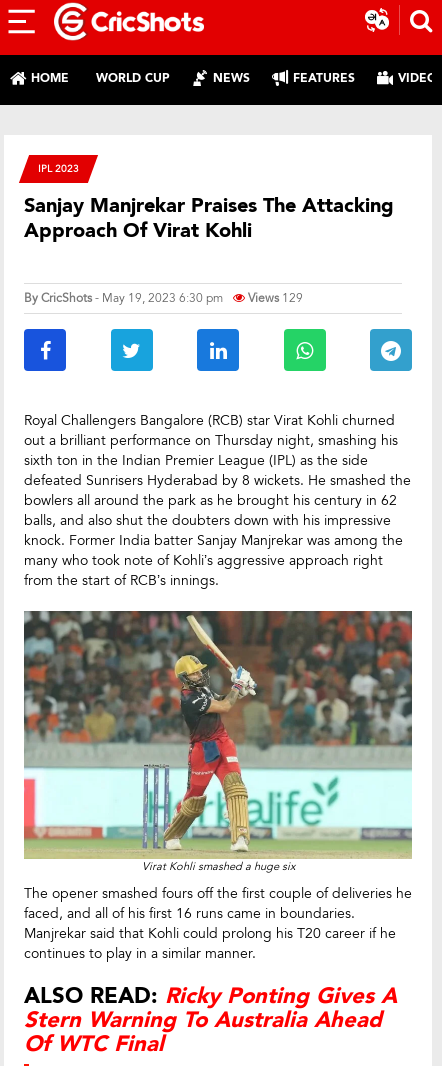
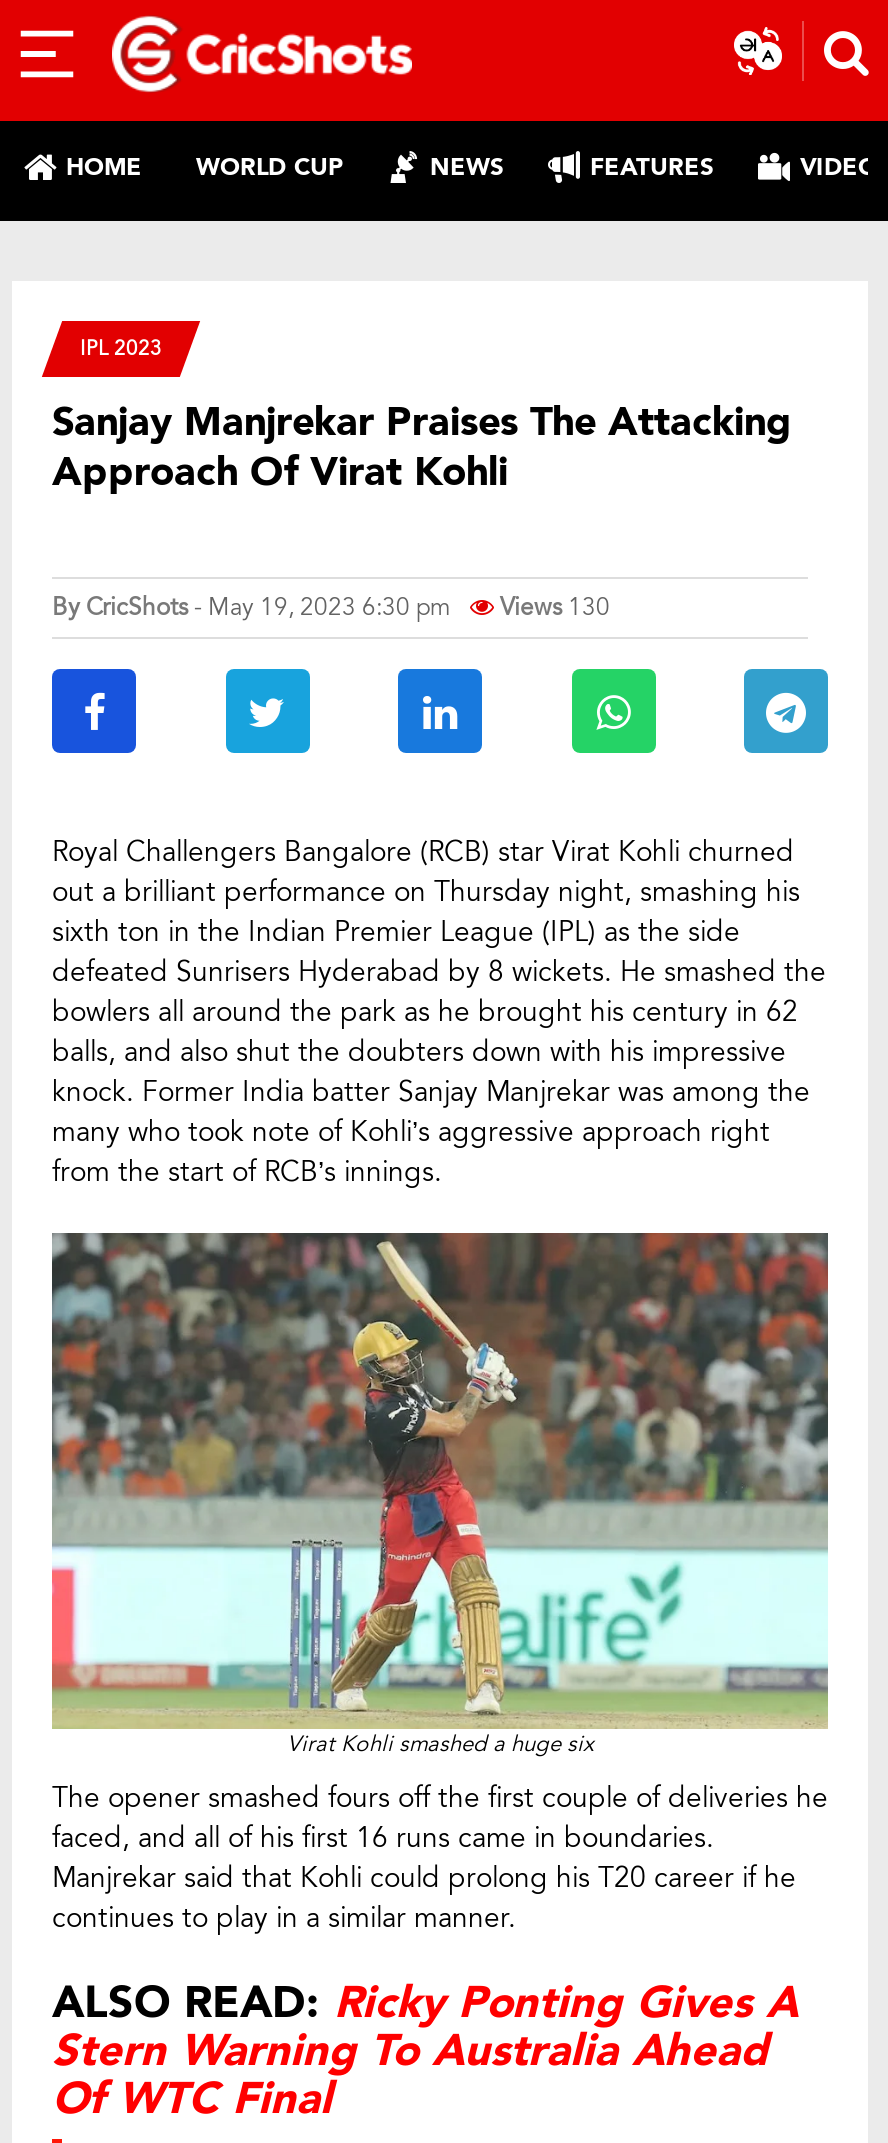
[24,290,303,306] By CricShots - May 19, 2023 6:30 pm Views 129 -> [52,591,610,623] By CricShots - May 19, 2023 6:30 pm Views 130

